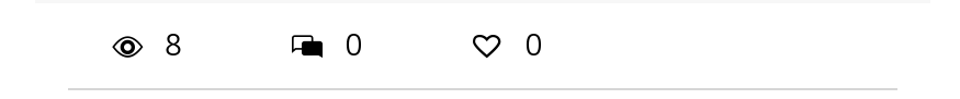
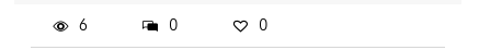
[165,27,182,64] 8 -> [79,16,88,35] 6

